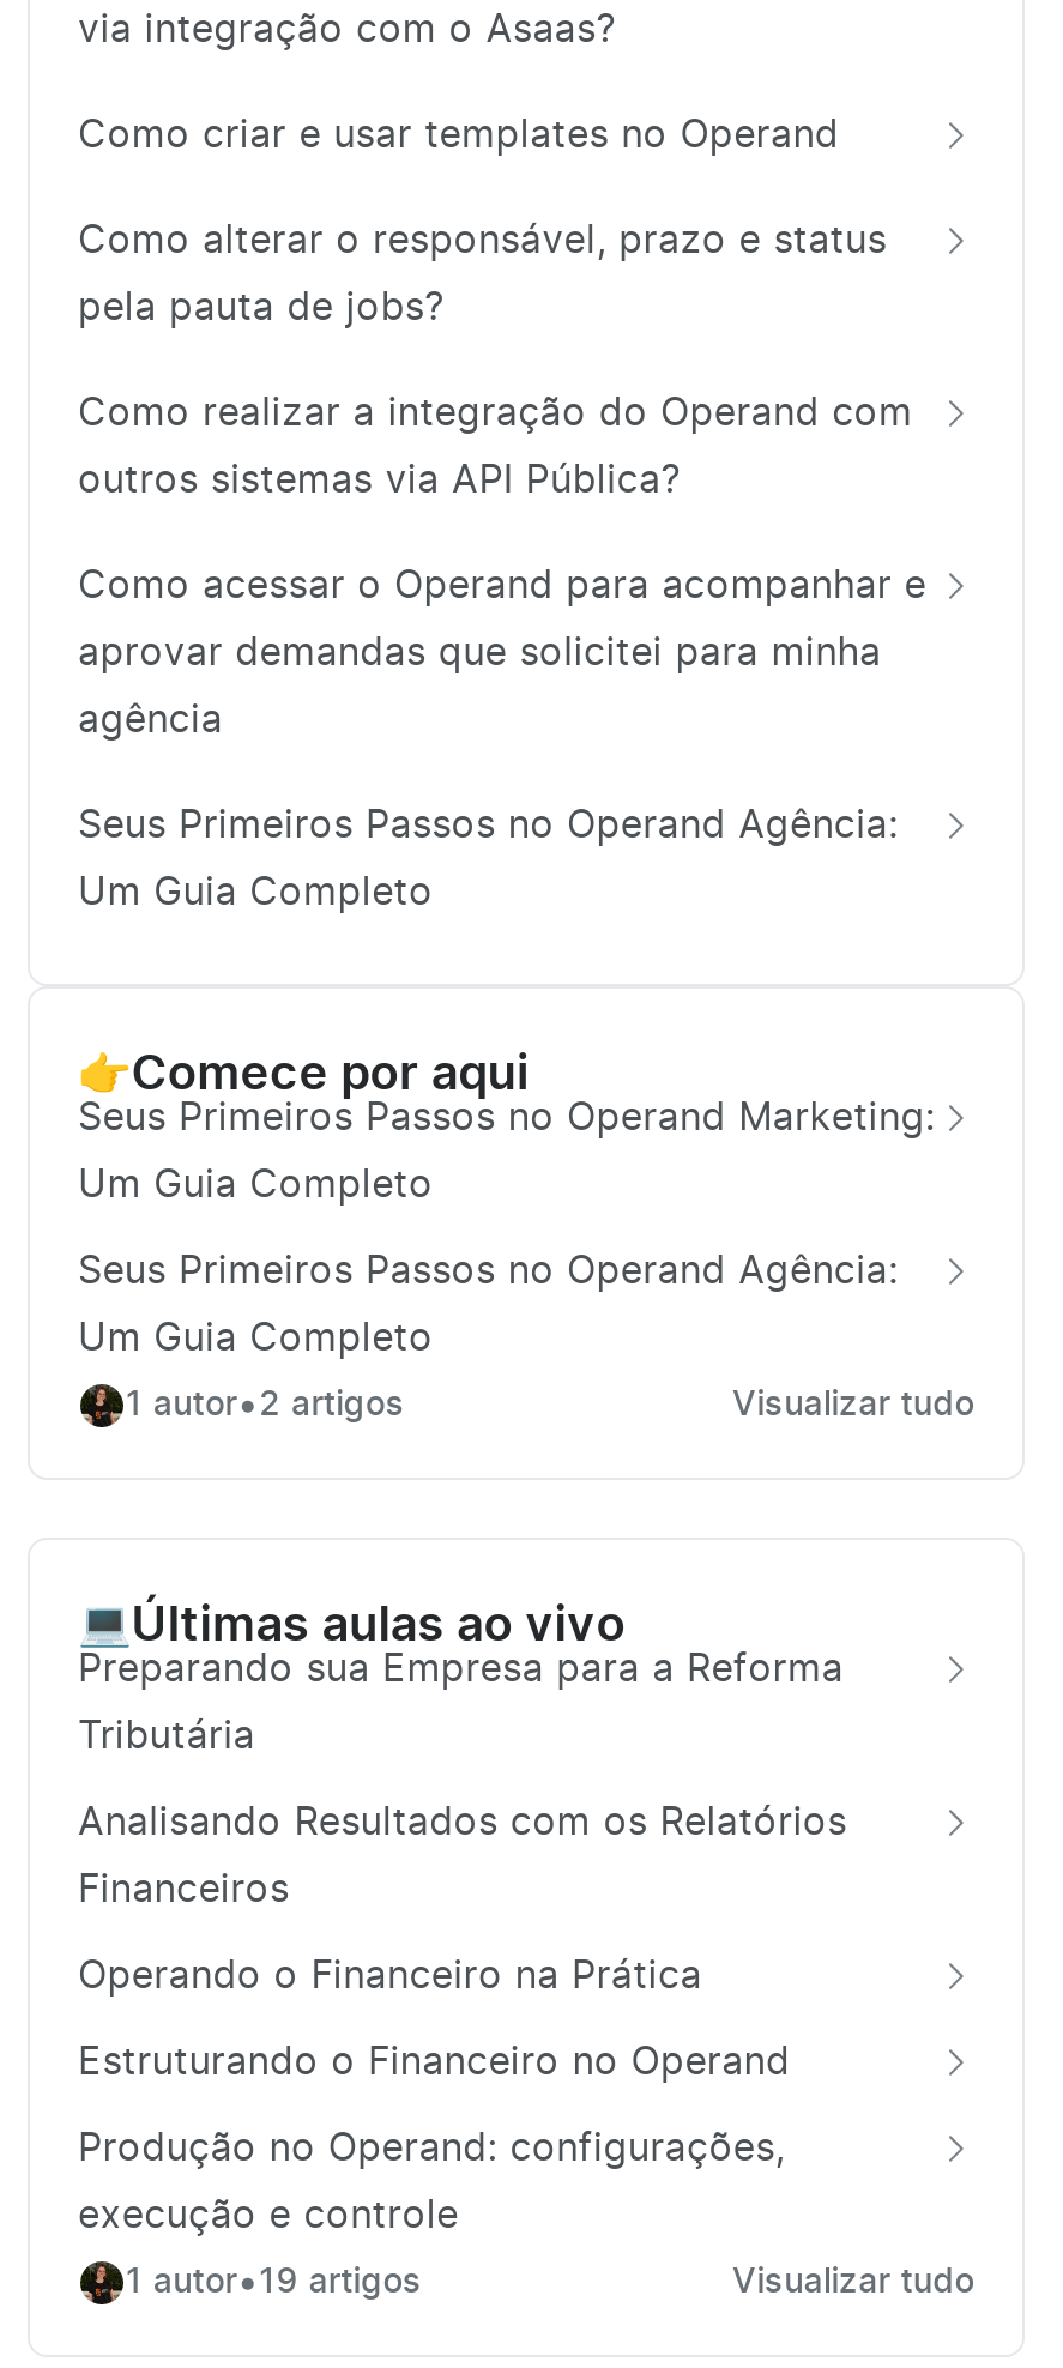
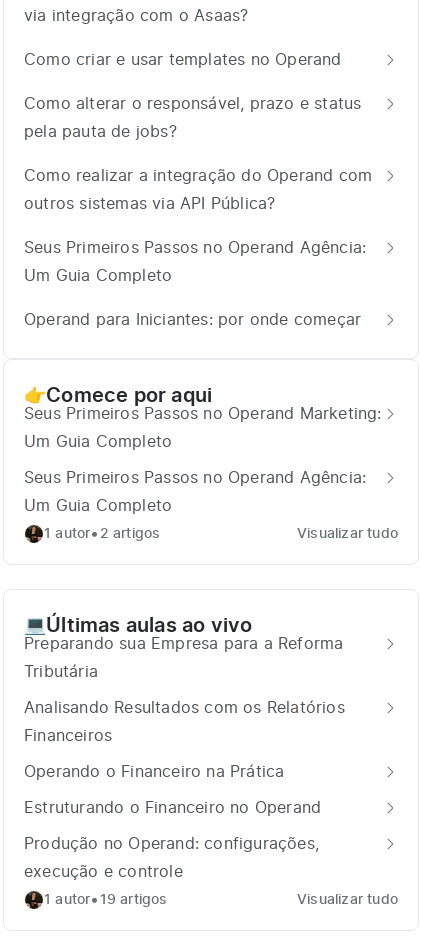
[78,567,926,739] Como acessar o Operand para acompanhar e | aprovar demandas que solicitei para minha | agência -> none
moved [78,807,898,912] -> [24,240,366,284]: Seus Primeiros Passos no Operand Agência: | Um Guia Completo
none -> [24,312,361,328] Operand para Iniciantes: por onde começar

